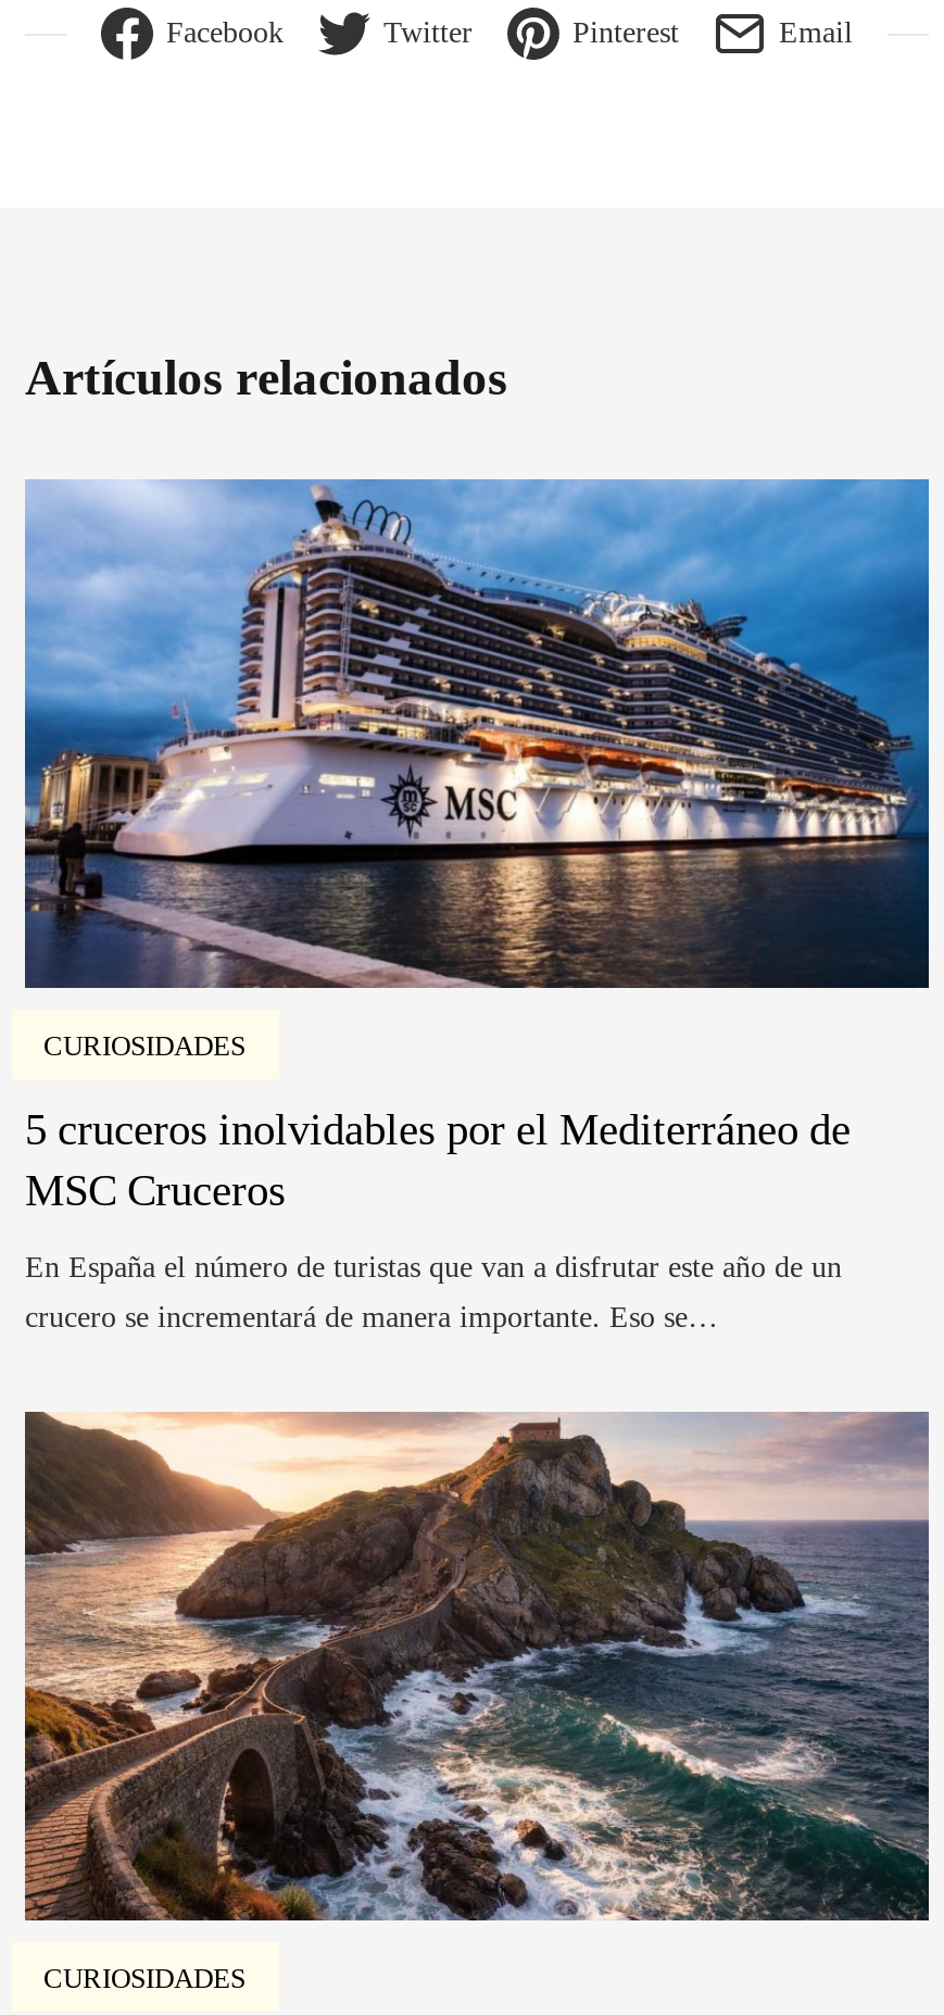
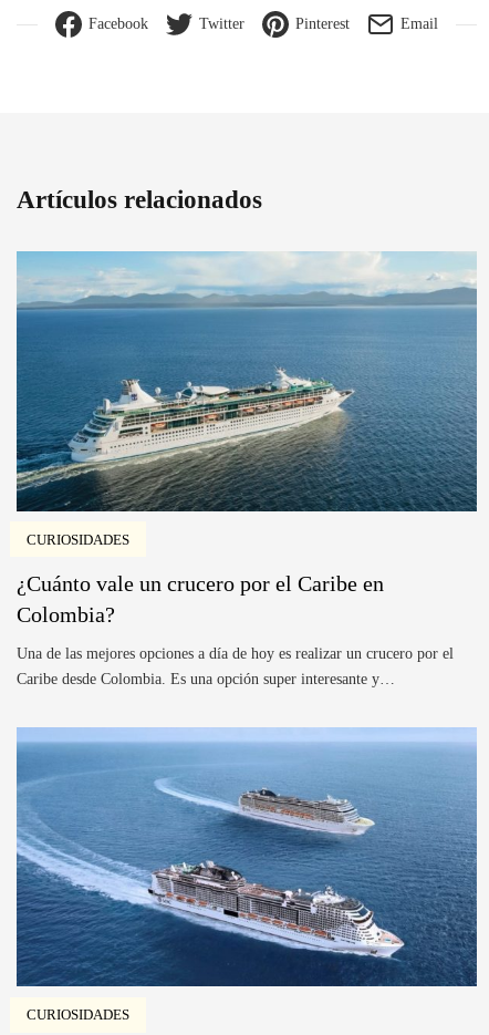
[25,479,931,990] [image] -> [17,251,477,513] [image]
[25,1106,851,1215] 5 cruceros inolvidables por el Mediterráneo de | MSC Cruceros -> [17,571,384,626] ¿Cuánto vale un crucero por el Caribe en | Colombia?
[25,1252,842,1284] En España el número de turistas que van a disfrutar este año de un -> [17,645,454,662] Una de las mejores opciones a día de hoy es realizar un crucero por el
[25,1302,718,1334] crucero se incrementará de manera importante. Eso se… -> [17,671,395,687] Caribe desde Colombia. Es una opción super interesante y…
[23,1410,931,1923] [image] -> [15,727,477,987] [image]

